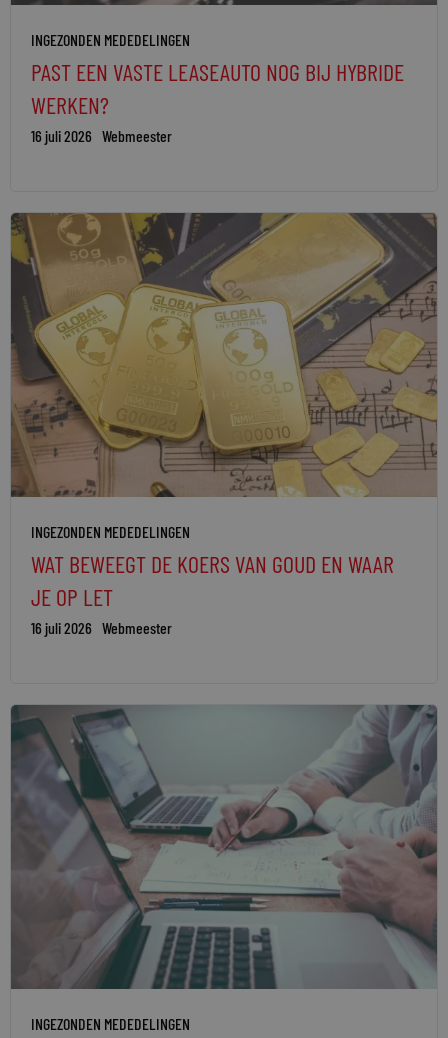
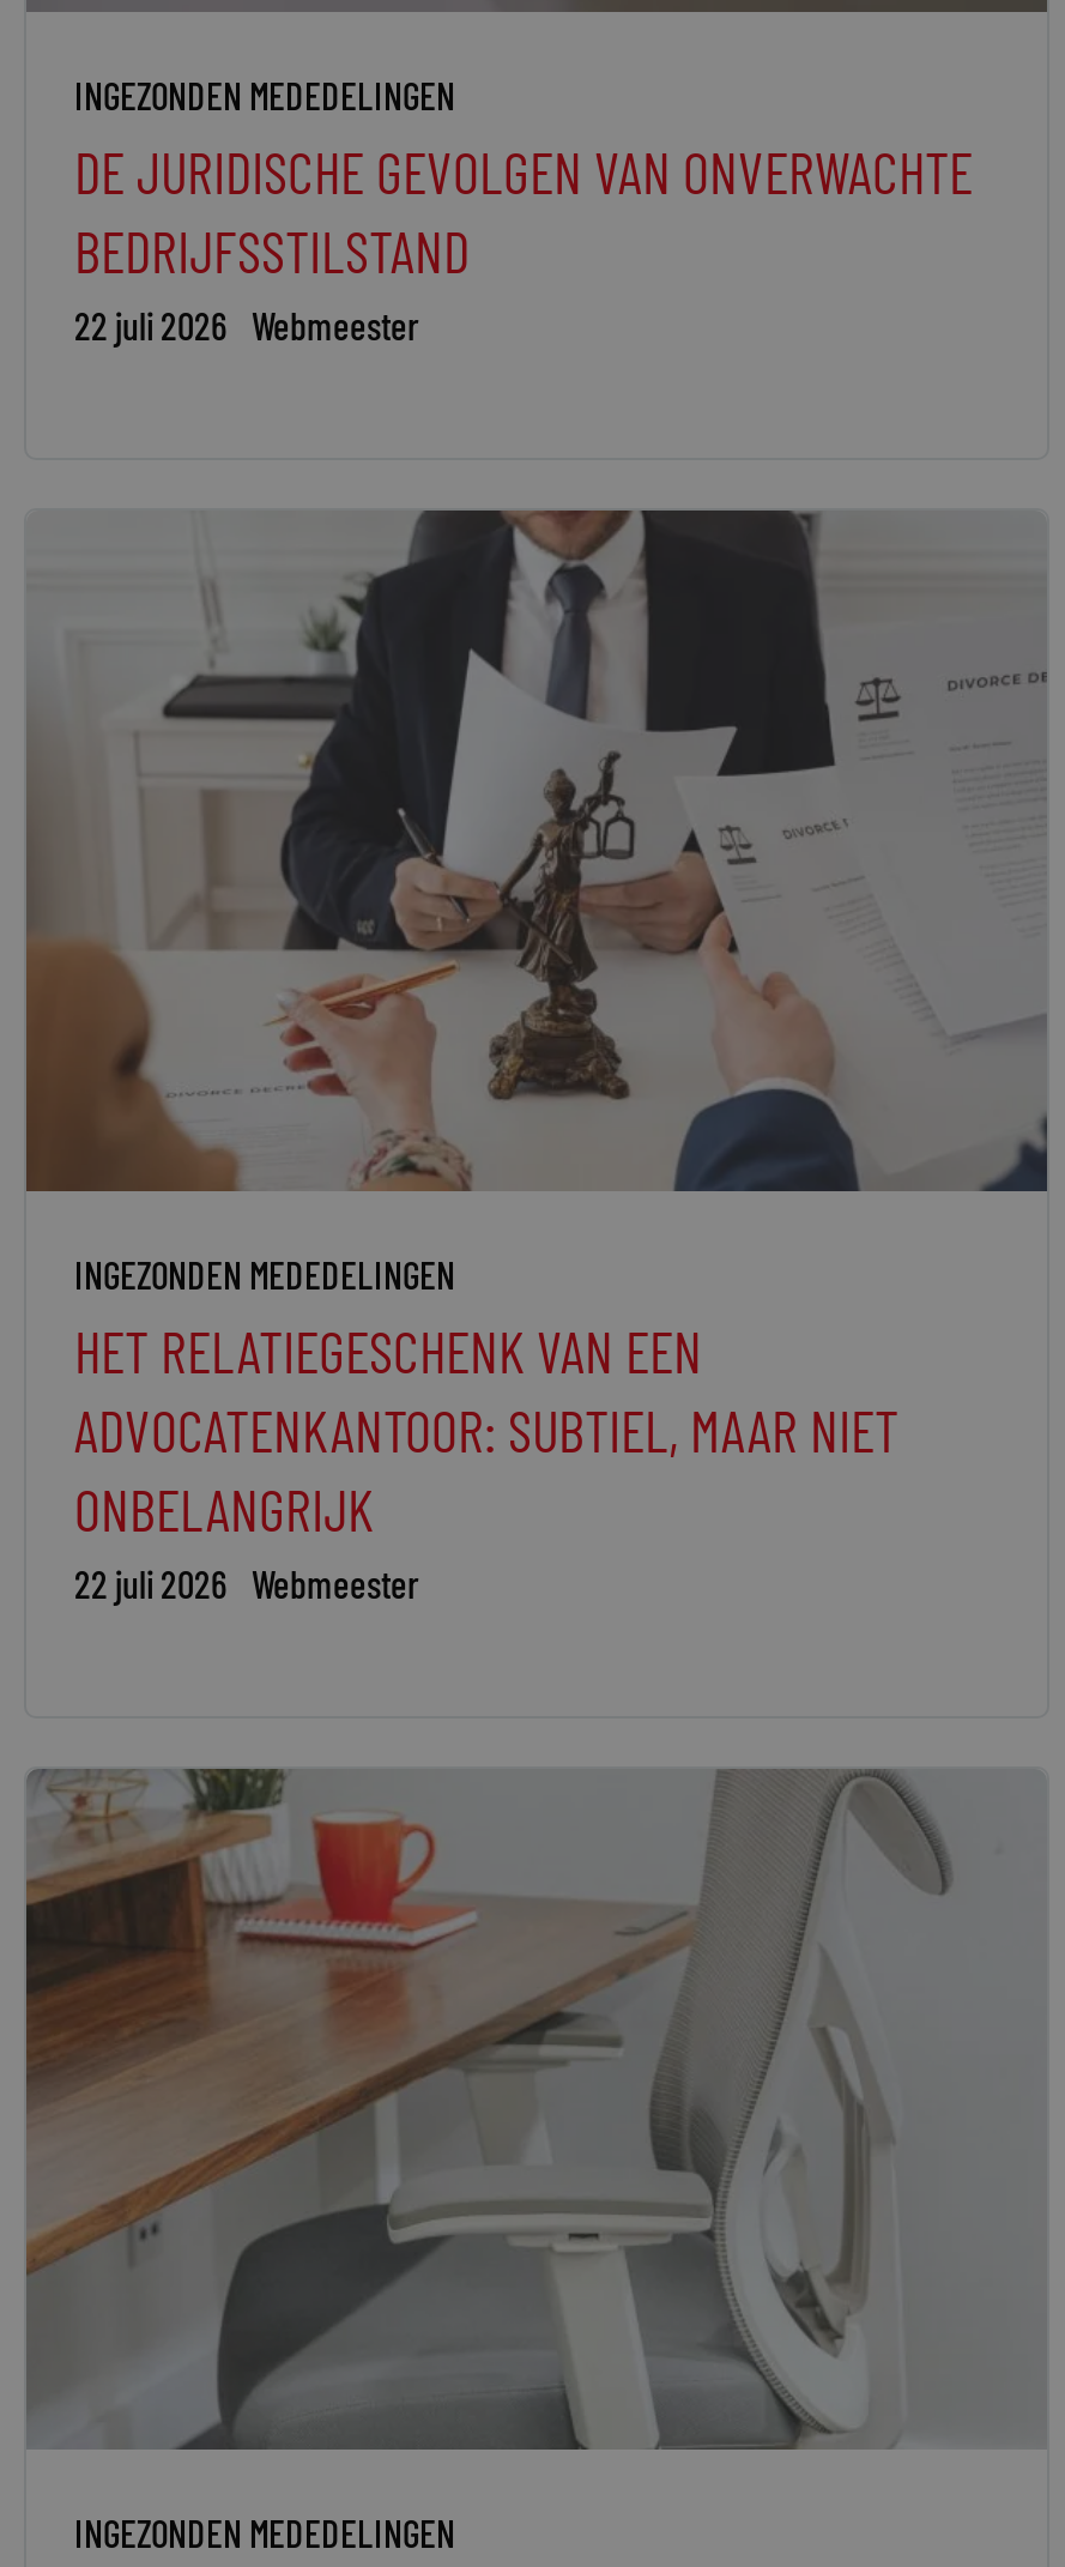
[31,57,404,145] PAST EEN VASTE LEASEAUTO NOG BIJ HYBRIDE | WERKEN? | 16 juli 2026 Webmeester -> [74,136,973,347] DE JURIDISCHE GEVOLGEN VAN ONVERWACHTE | BEDRIJFSSTILSTAND | 22 juli 2026 Webmeester
[10,212,438,498] [image] -> [24,508,1049,1194] [image]
[31,549,394,637] WAT BEWEEGT DE KOERS VAN GOUD EN WAAR | JE OP LET | 16 juli 2026 Webmeester -> [74,1315,898,1605] HET RELATIEGESCHENK VAN EEN | ADVOCATENKANTOOR: SUBTIEL, MAAR NIET | ONBELANGRIJK | 22 juli 2026 Webmeester
[10,704,438,990] [image] -> [24,1769,1045,2450] [image]

